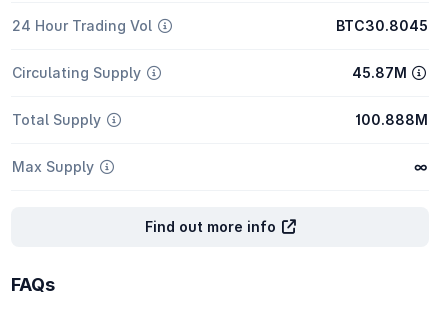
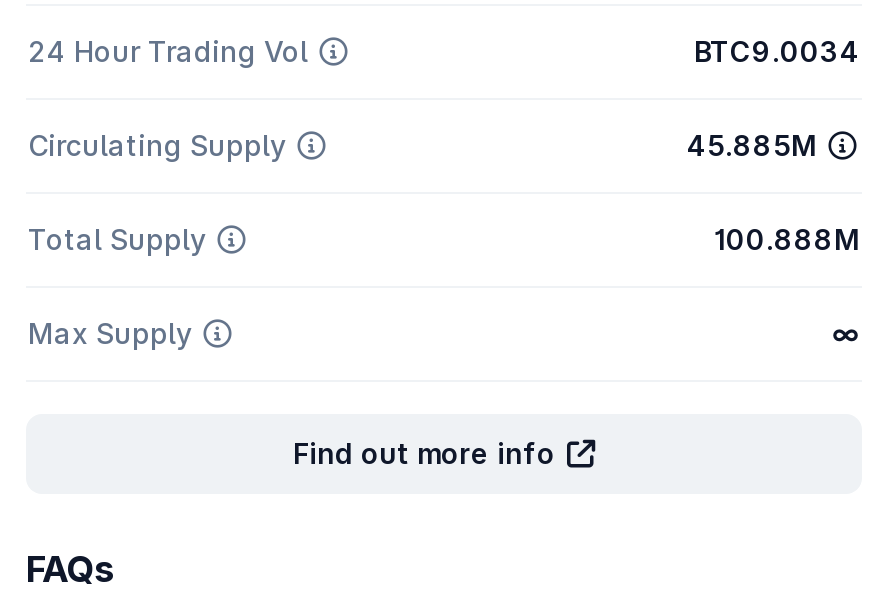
[336,17,428,34] BTC30.8045 -> [694,34,860,68] BTC9.0034
[351,64,406,81] 45.87M -> [687,128,817,162] 45.885M

